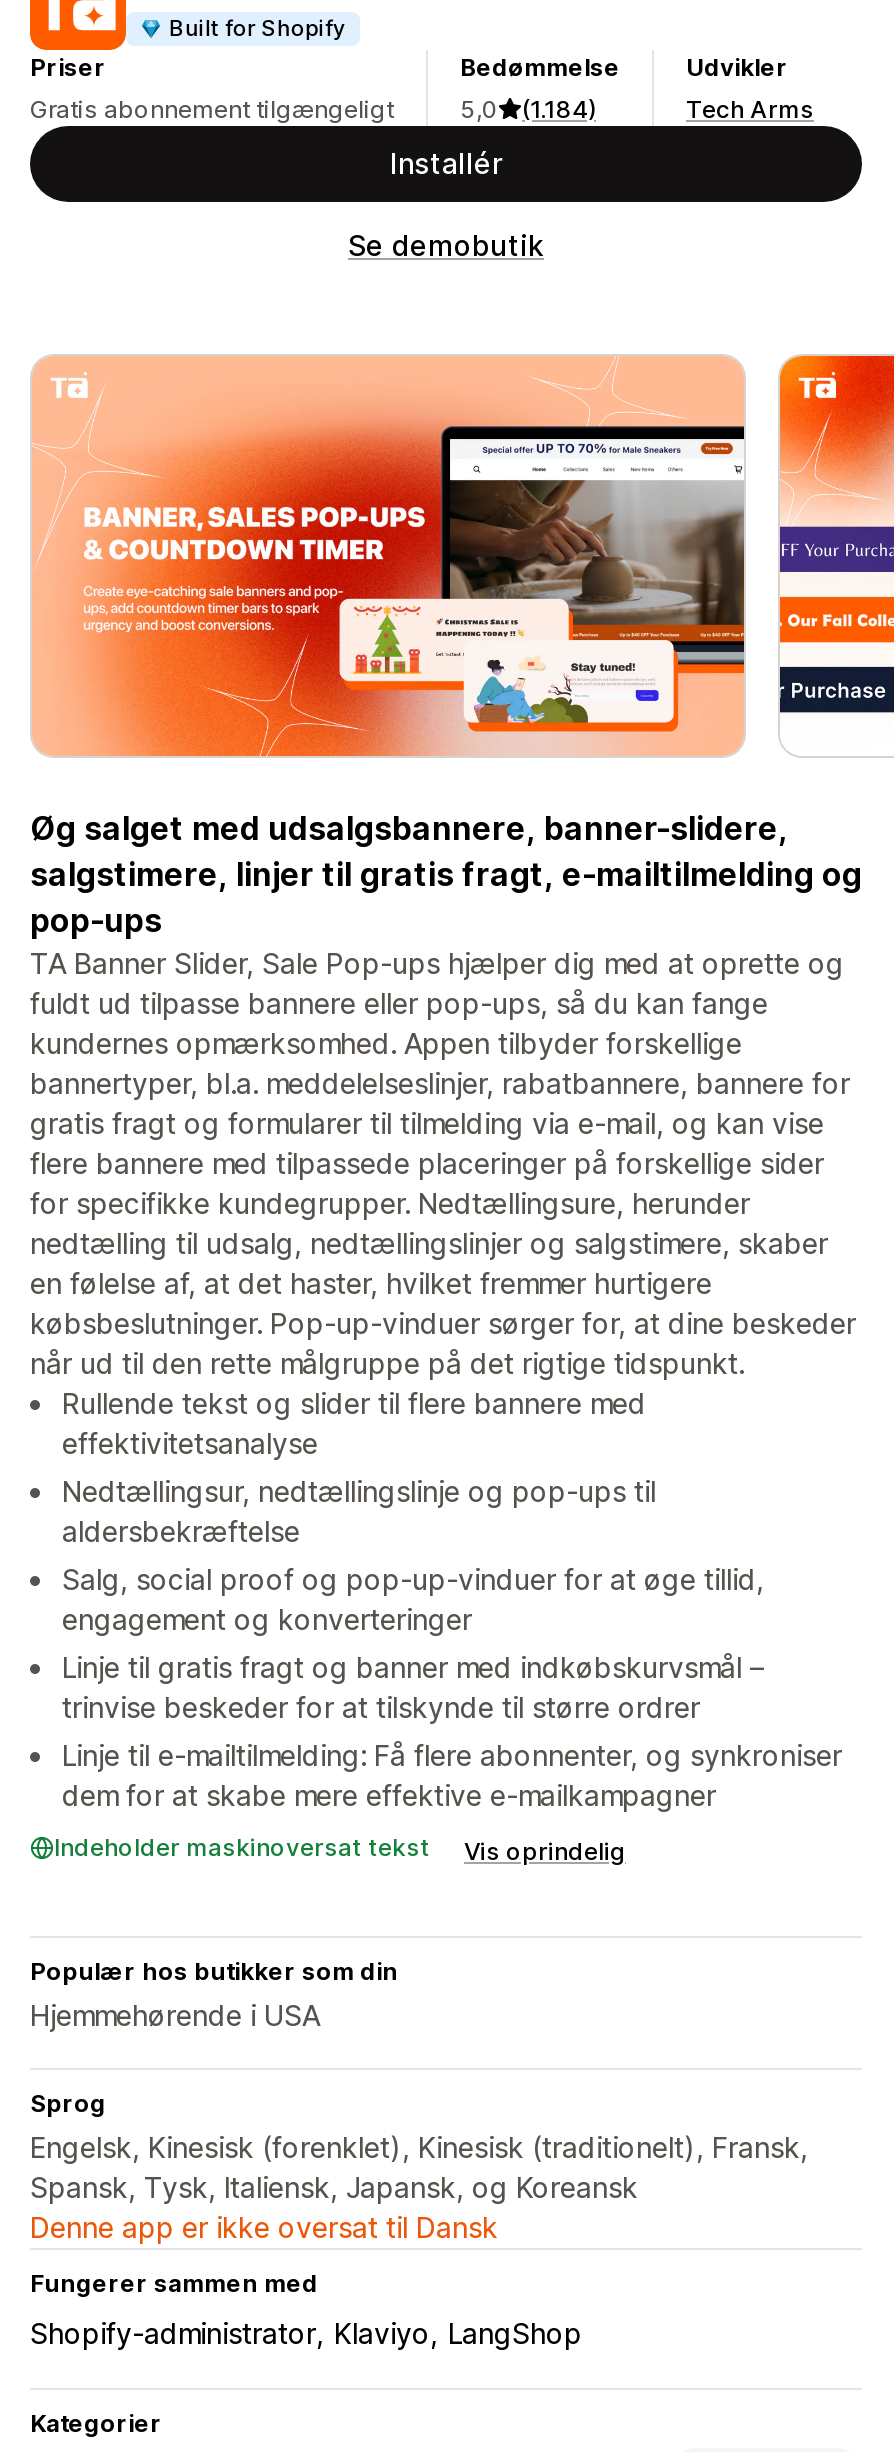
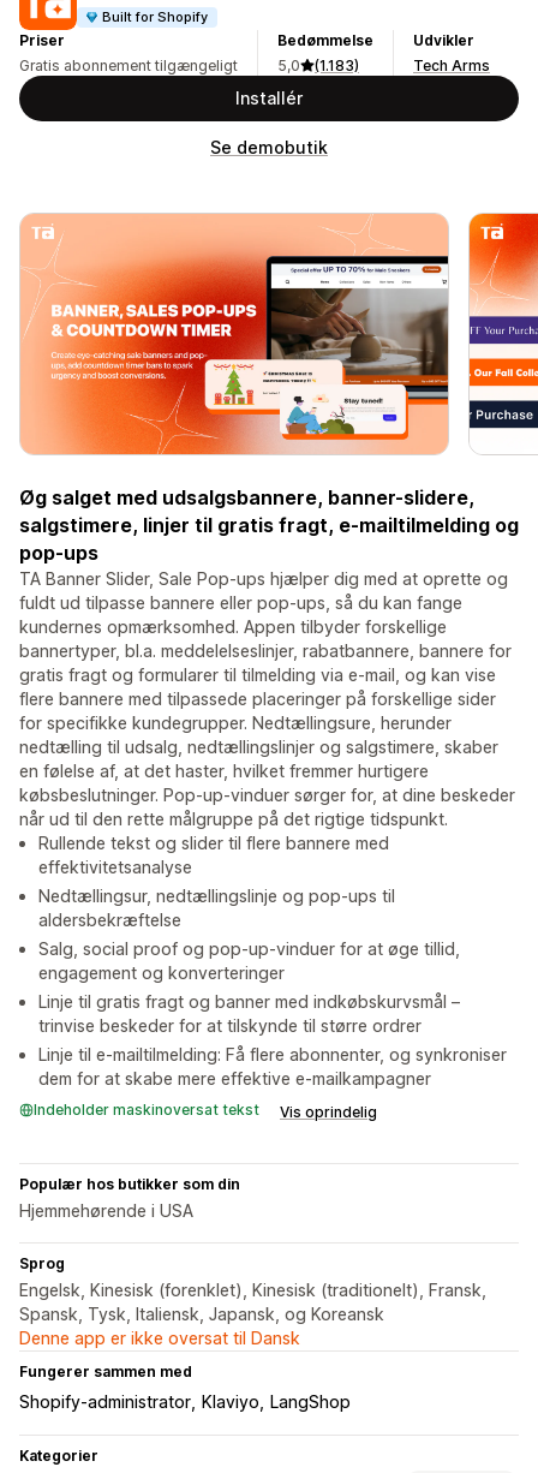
[460,94,596,124] 5,0 (1.184) -> [277,56,359,74] 5,0 (1.183)

